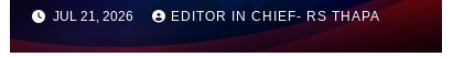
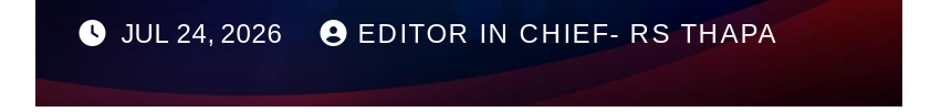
[49,9,136,24] JUL 21, 2026 -> [115,18,289,49] JUL 24, 2026

